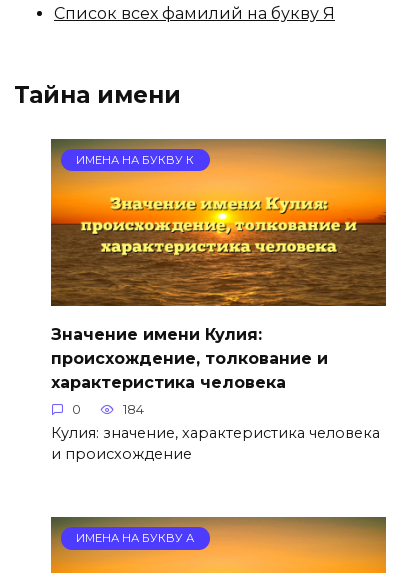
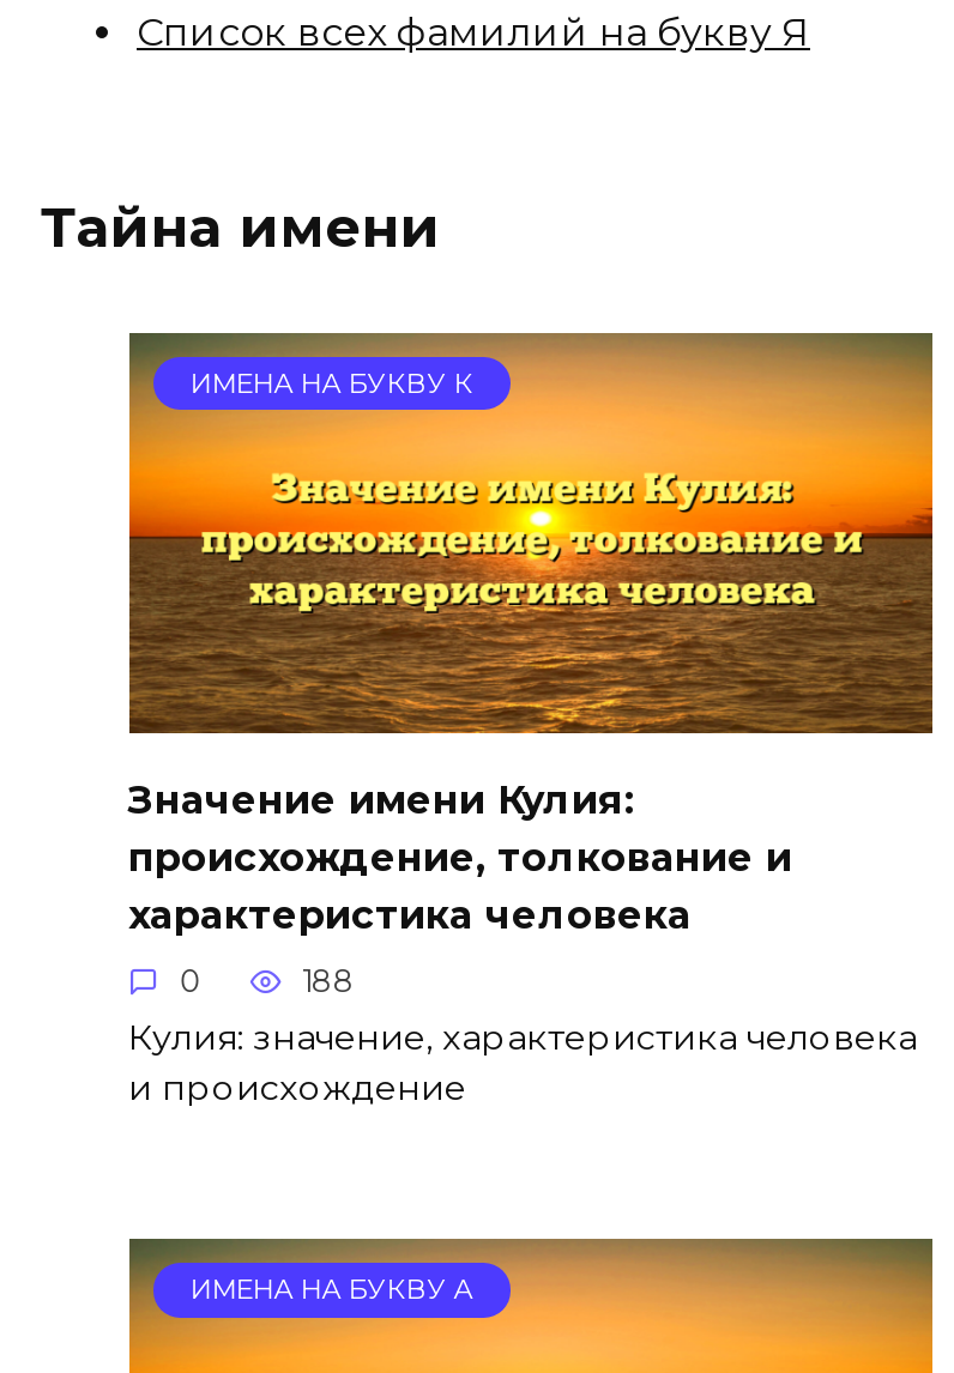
[123,402,144,417] 184 -> [302,964,355,1000] 188

